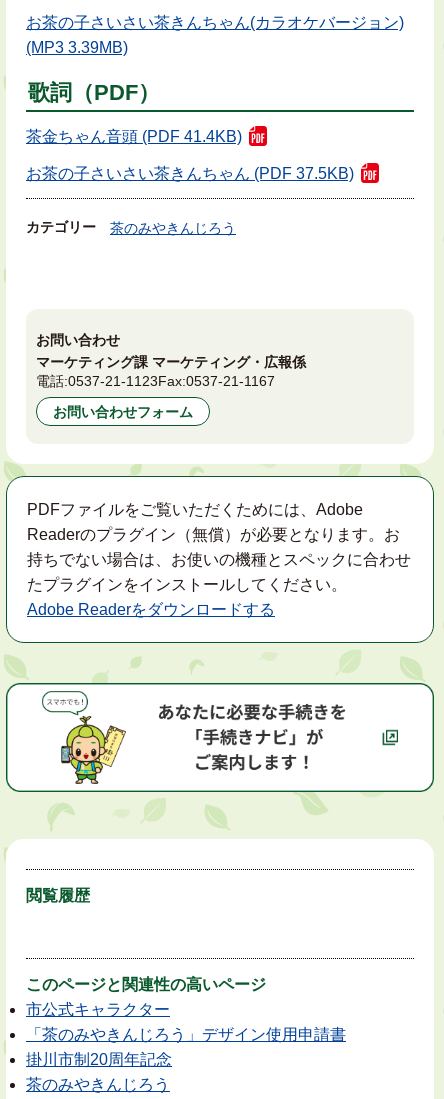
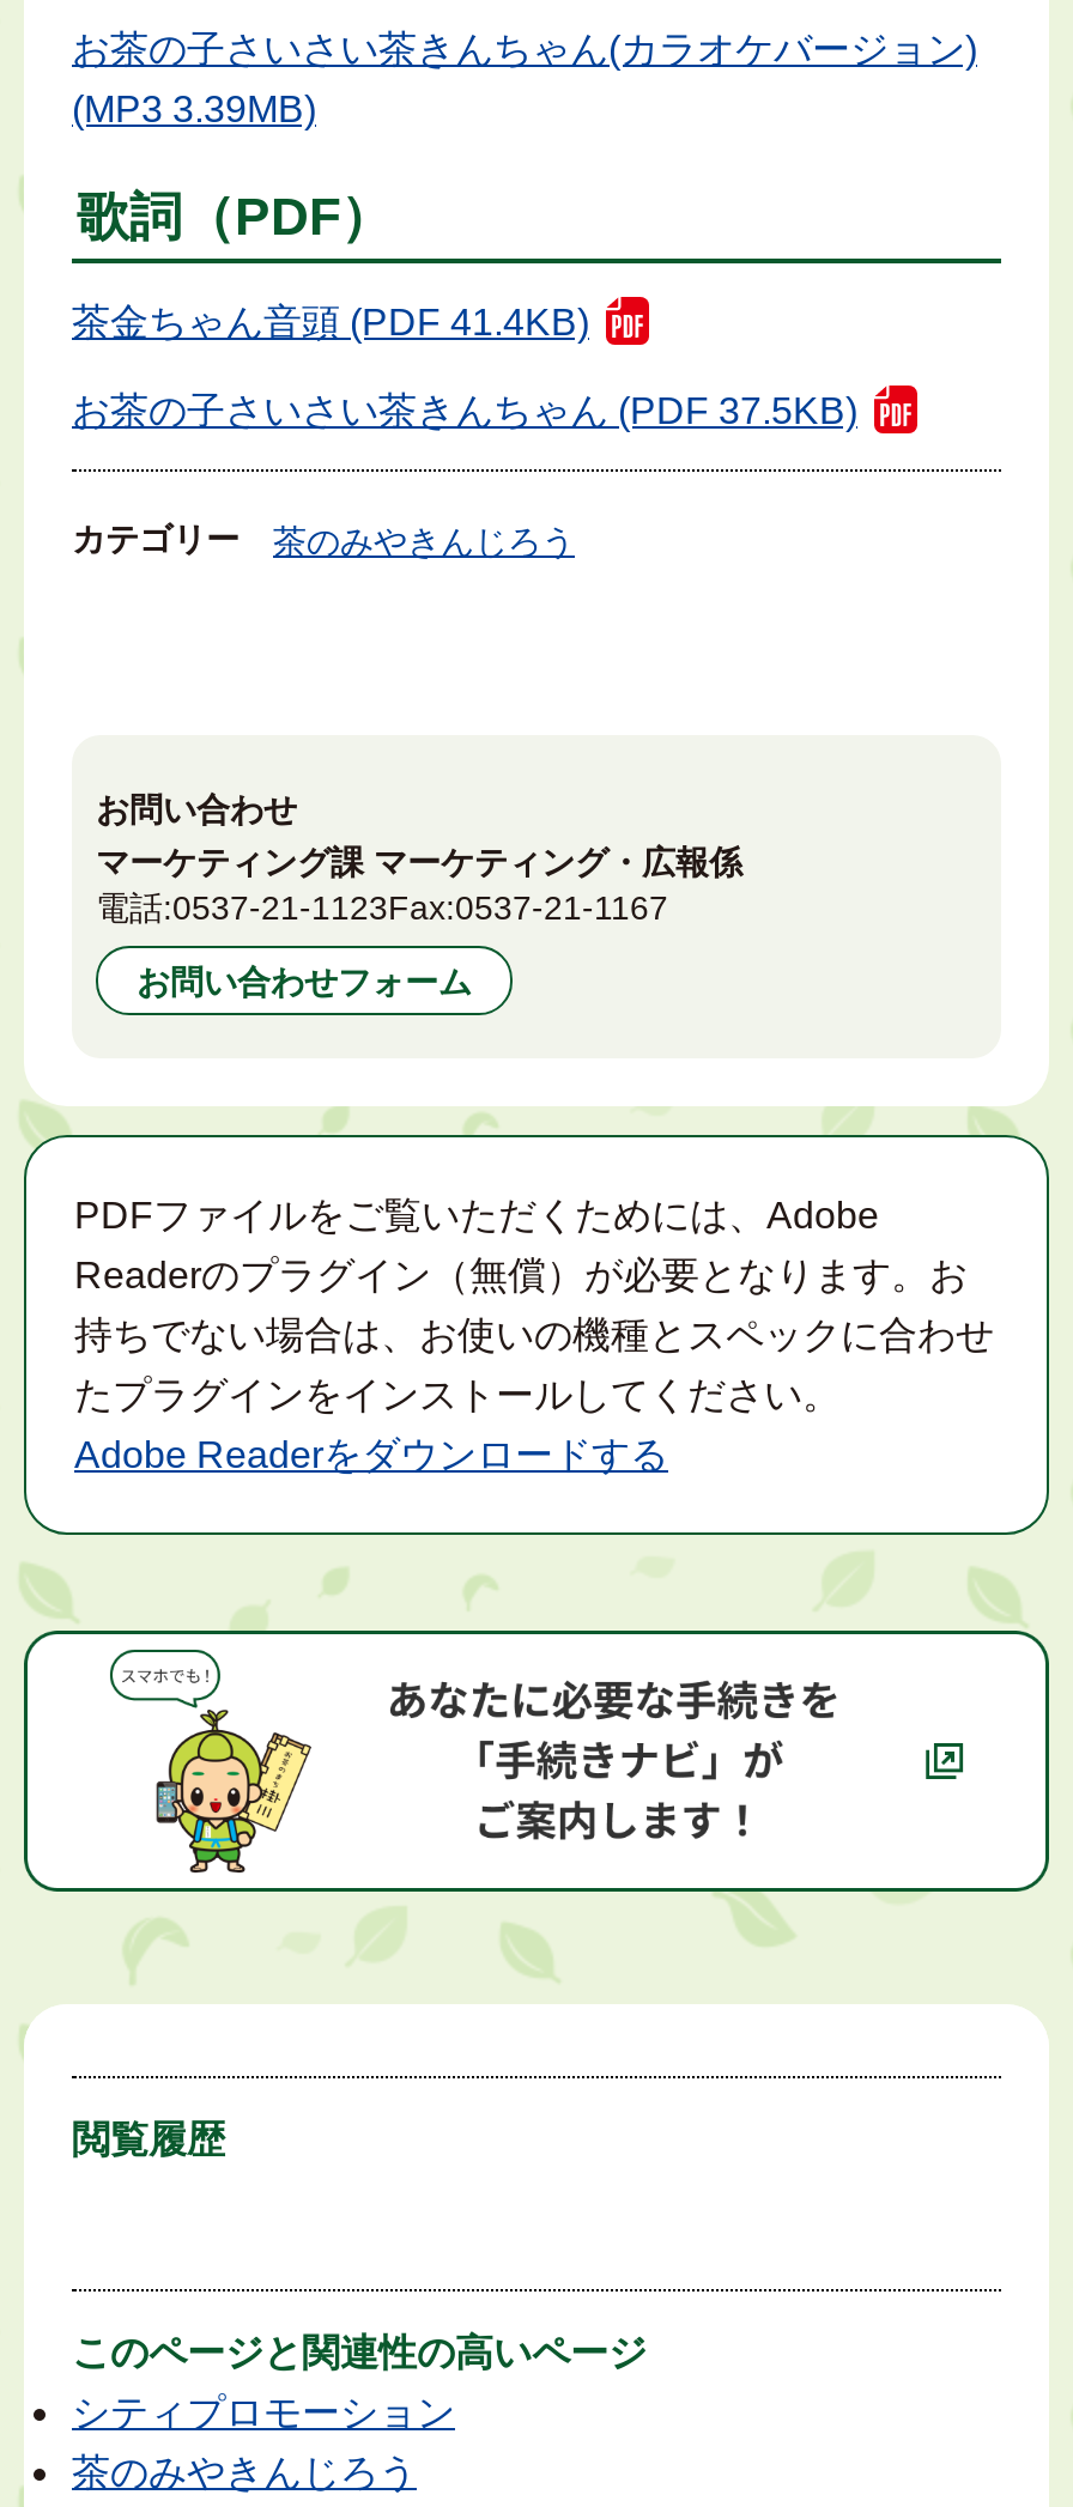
[26,1001,346,1068] 市公式キャラクター | 「茶のみやきんじろう」デザイン使用申請書 | 掛川市制20周年記念 -> [72,2392,455,2433] シティプロモーション

